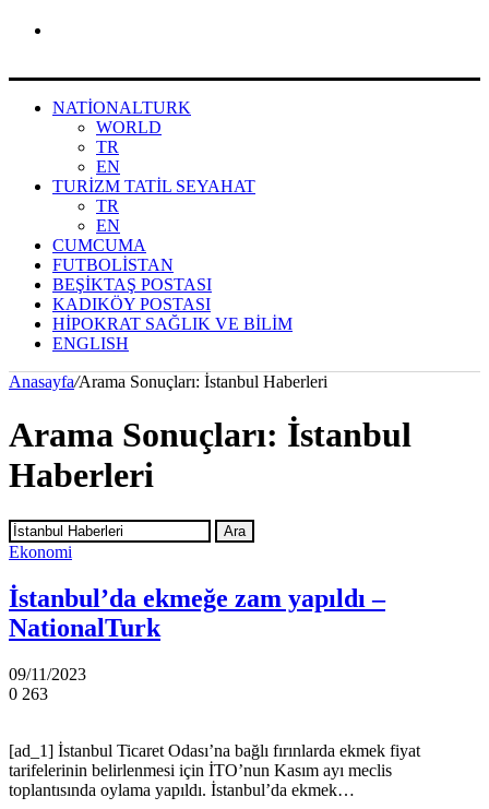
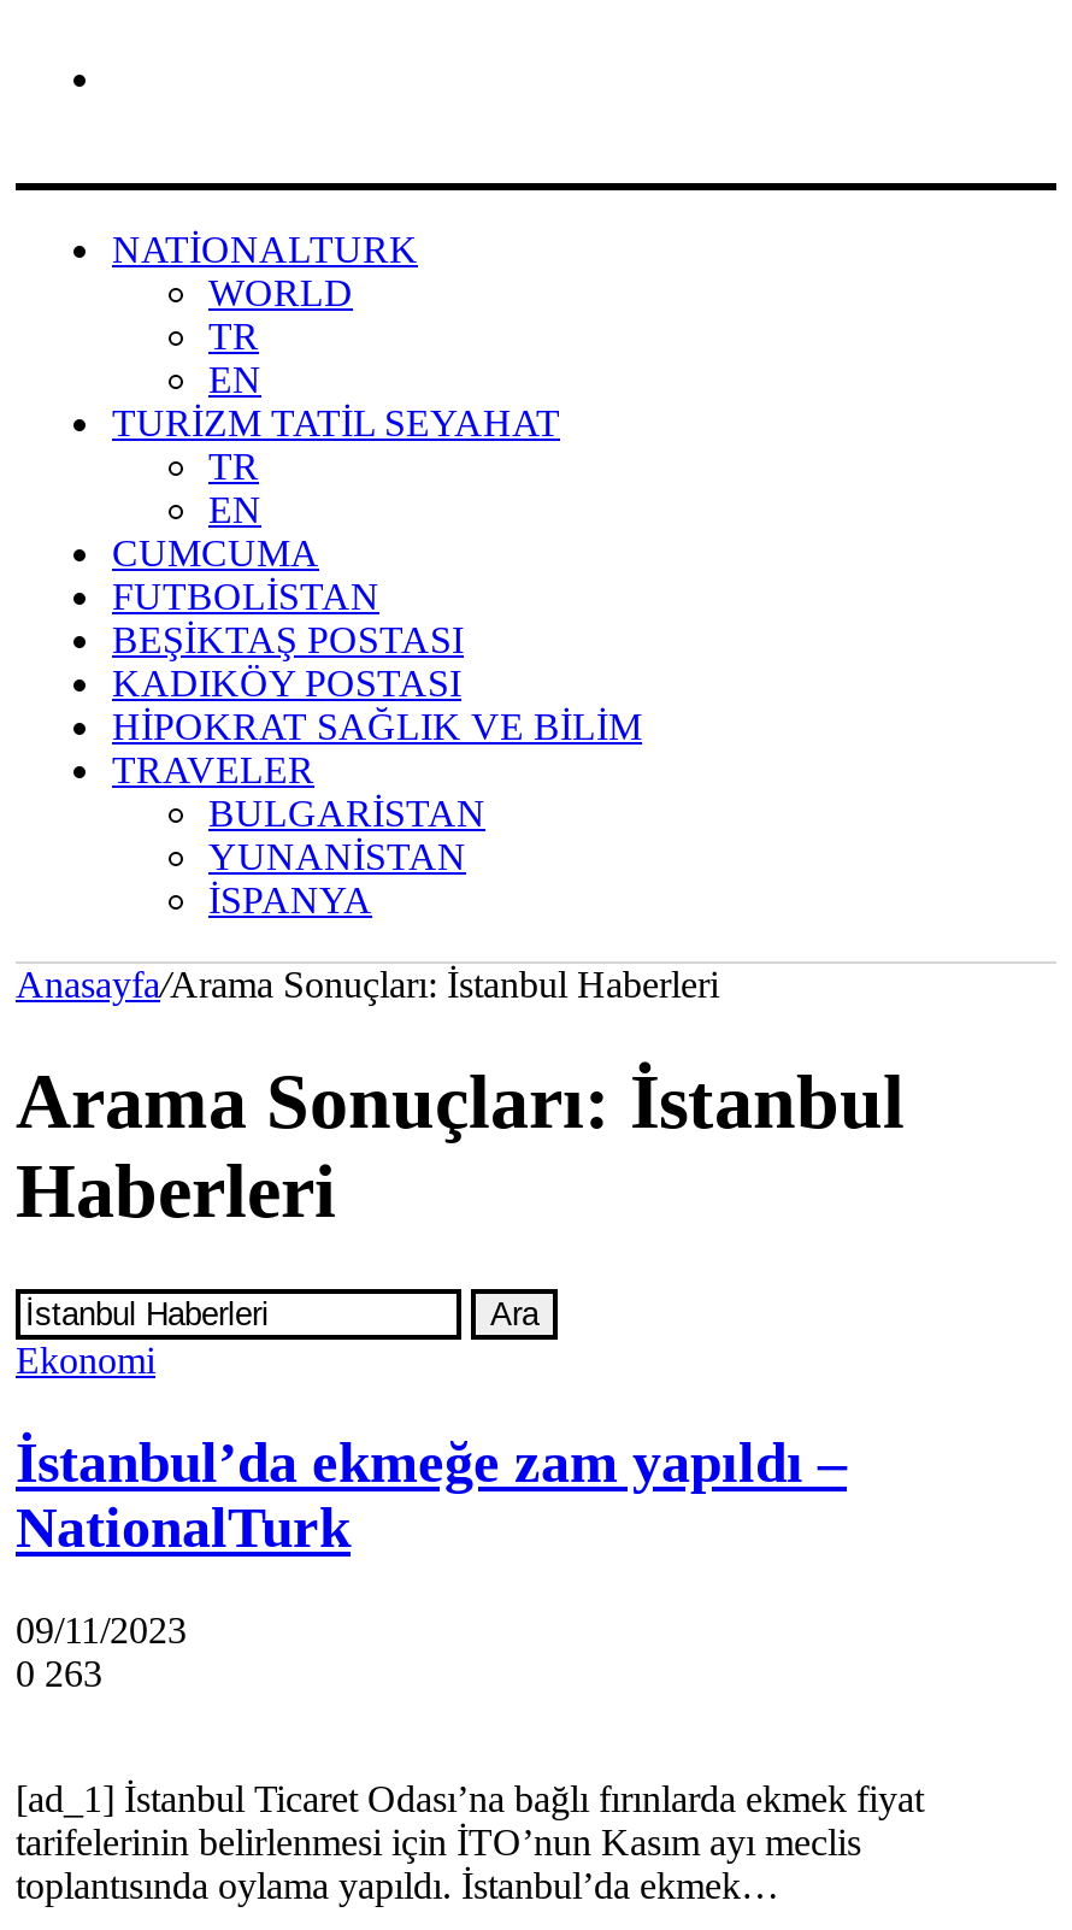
[52,334,129,353] ENGLISH -> [112,749,485,920] TRAVELER | BULGARİSTAN | YUNANİSTAN | İSPANYA

